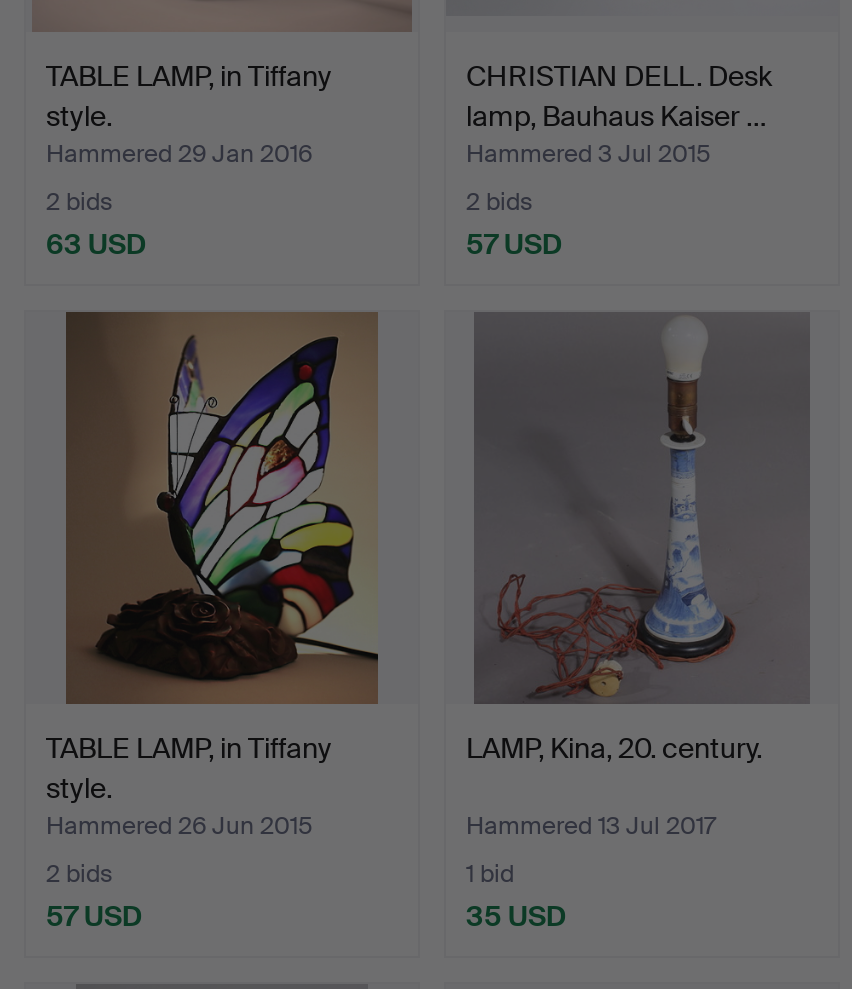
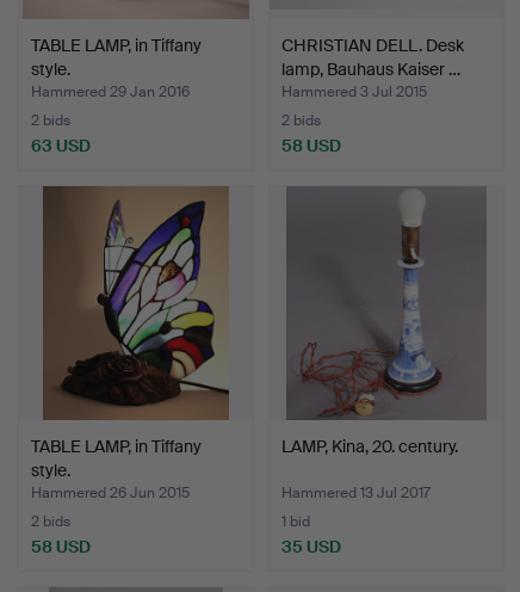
[466,226,562,262] 57 USD -> [281,135,341,156] 58 USD
[46,898,142,934] 57 USD -> [31,536,91,557] 58 USD

